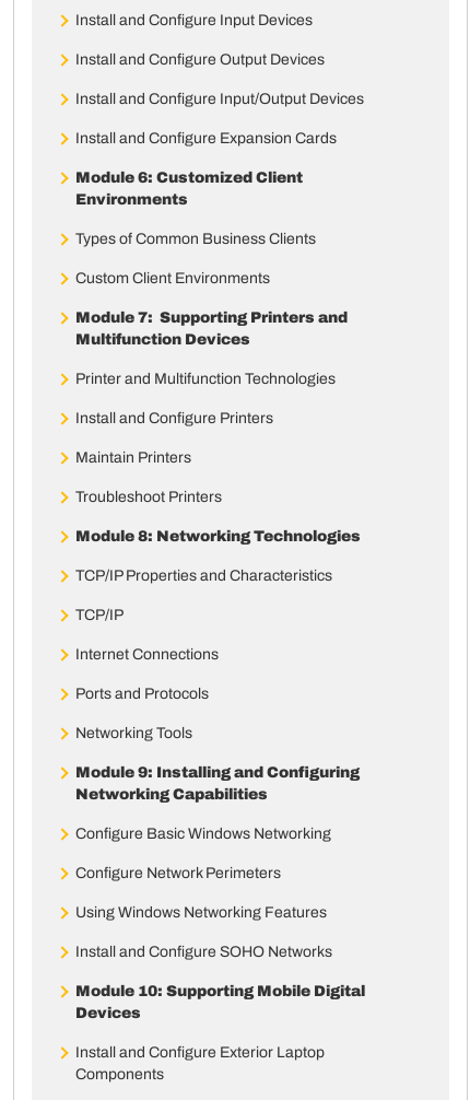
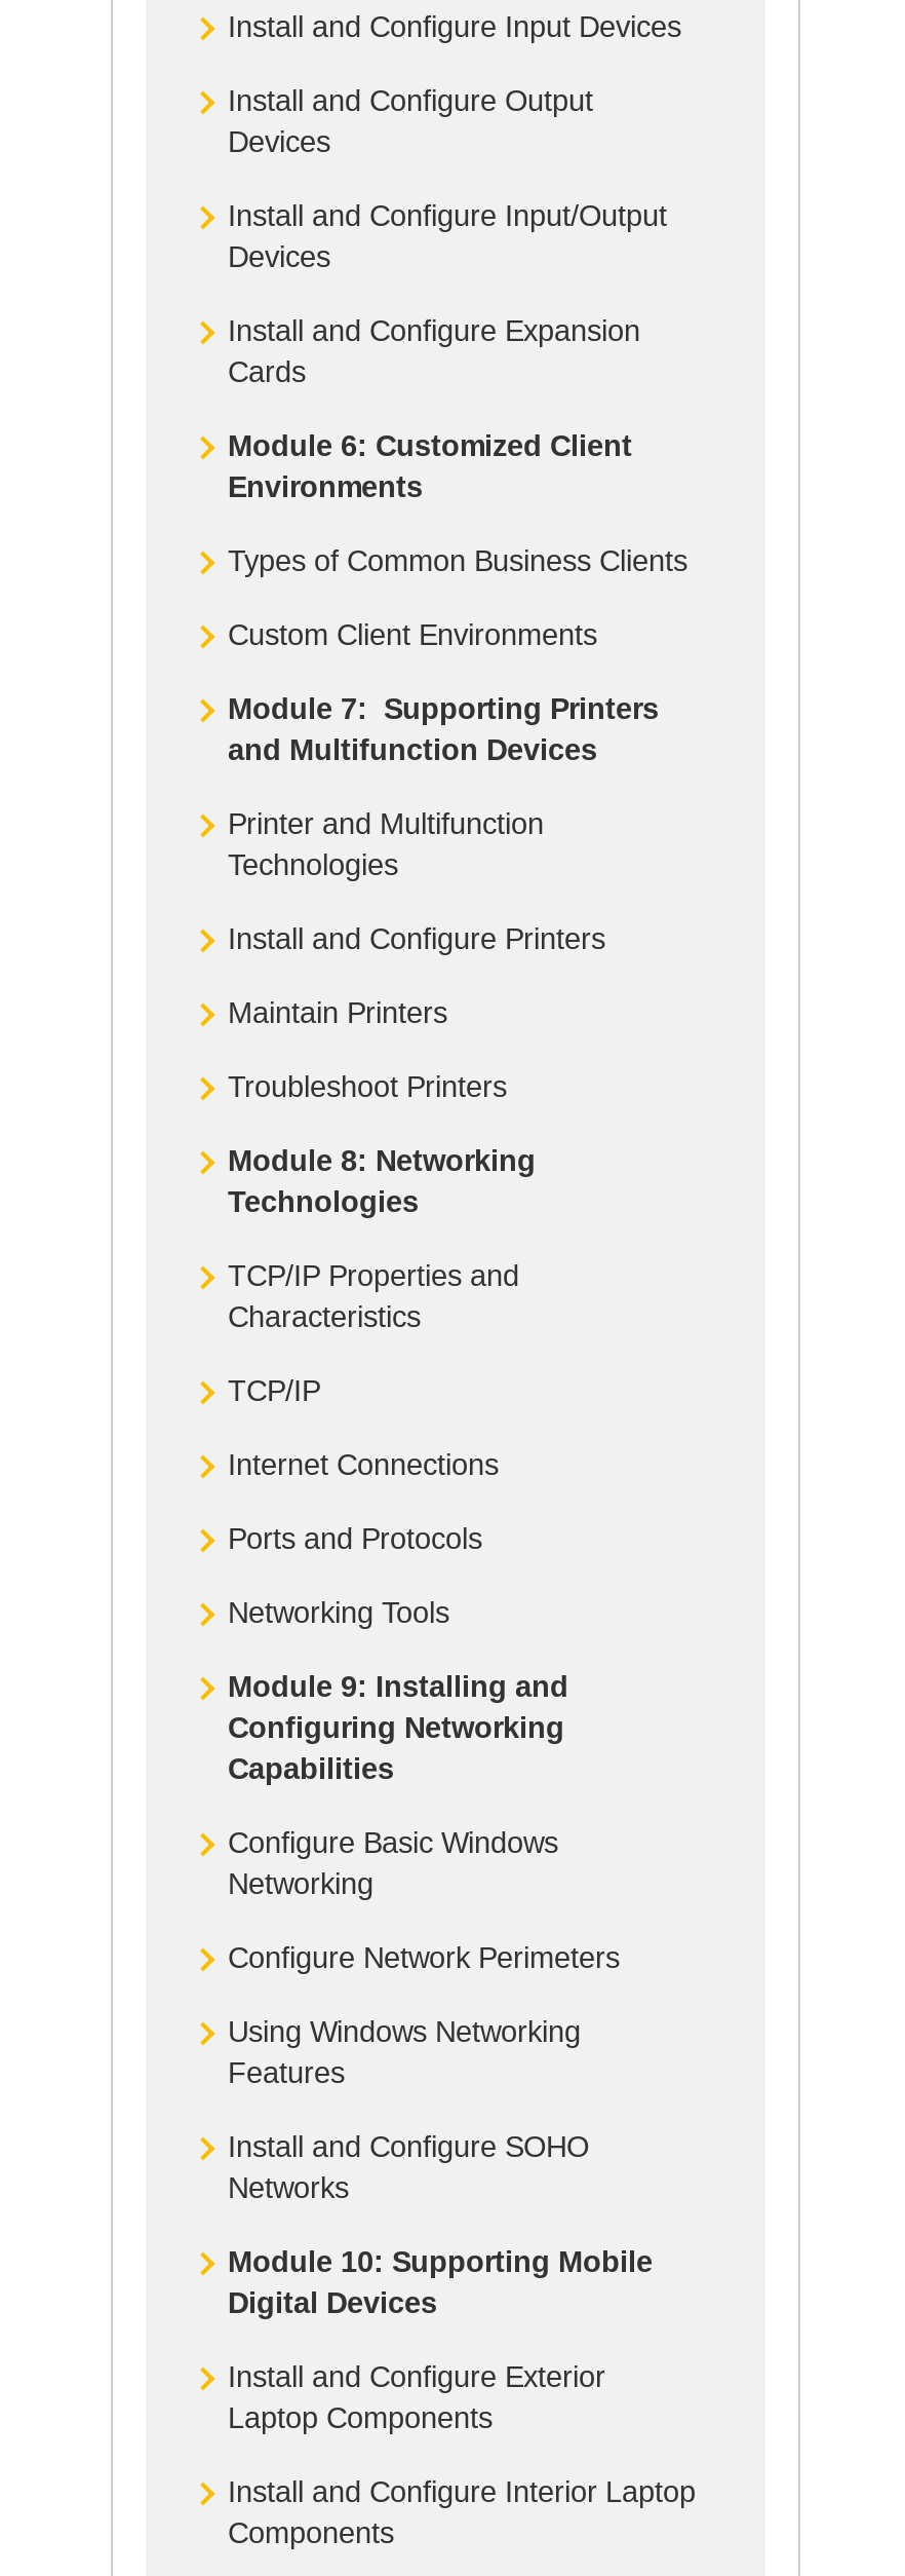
[75,904,365,1061] Using Windows Networking Features | Install and Configure SOHO Networks | Module 10: Supporting Mobile Digital | Devices | Install and Configure Exterior Laptop -> [228,2016,696,2509] Using Windows Networking | Features | Install and Configure SOHO | Networks | Module 10: Supporting Mobile | Digital Devices | Install and Configure Exterior | Laptop Components | Install and Configure Interior Laptop

